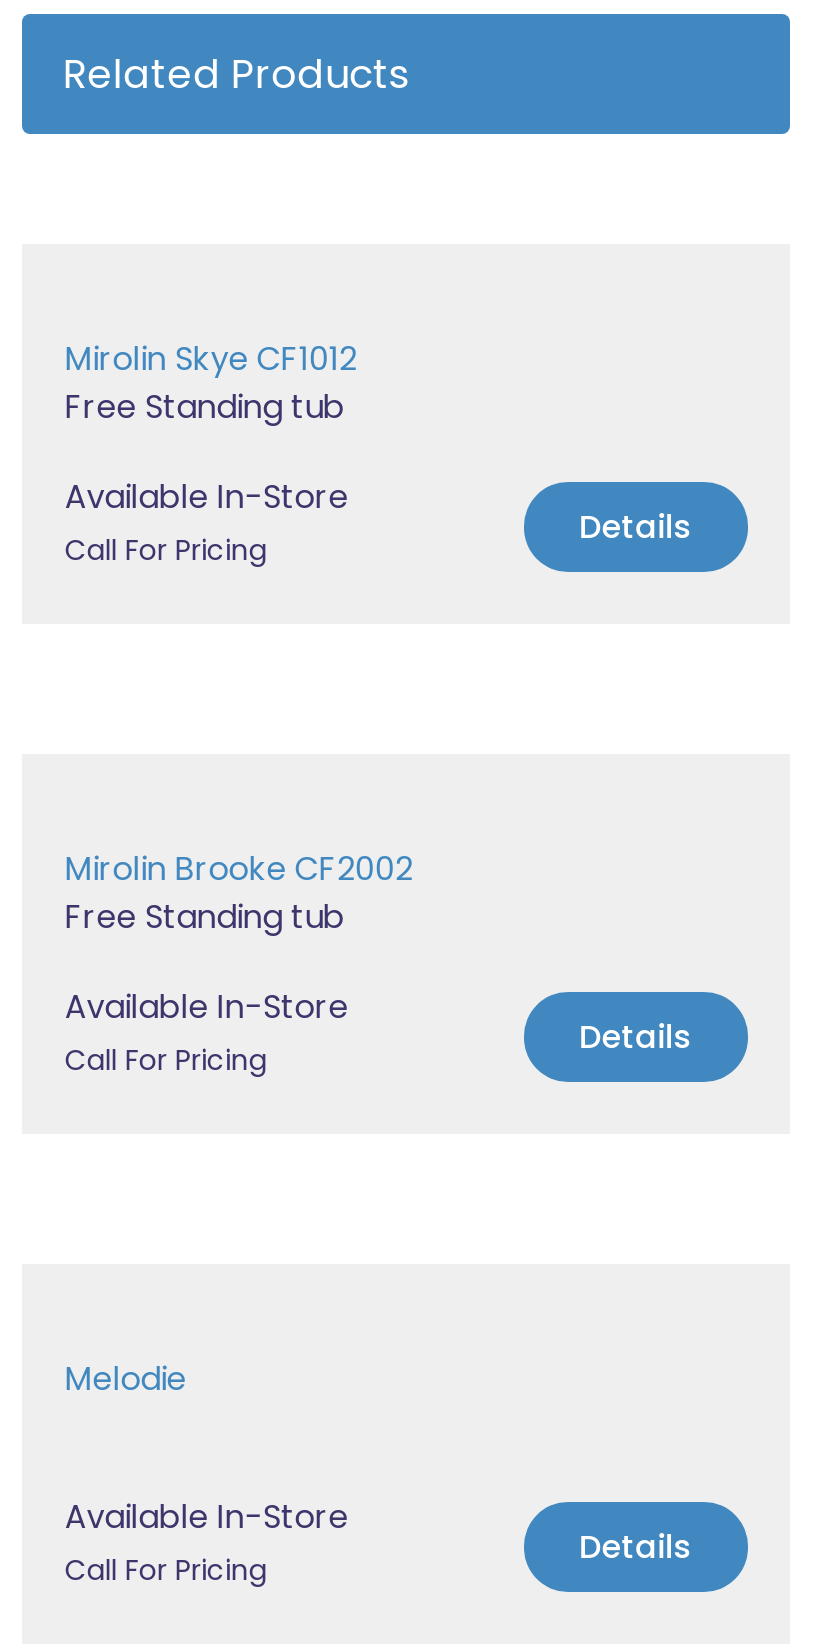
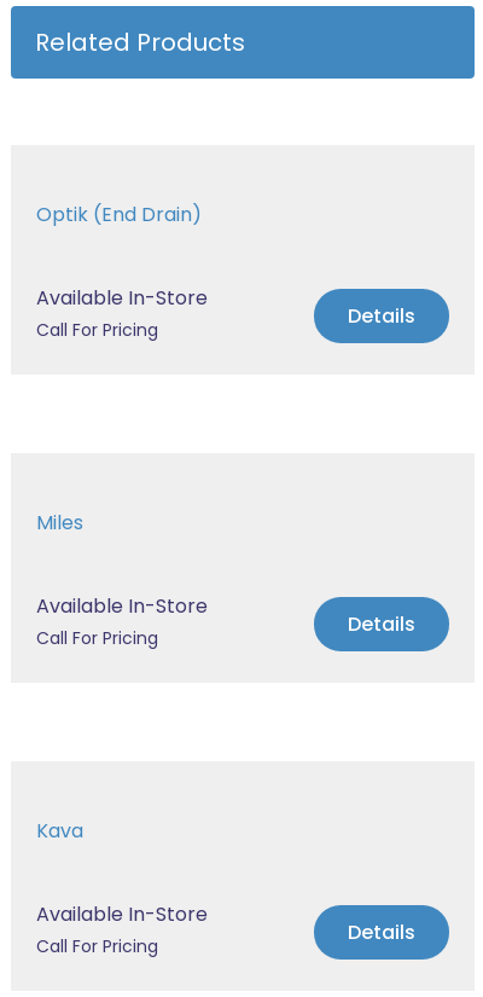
[65,336,357,430] Mirolin Skye CF1012 | Free Standing tub -> [37,201,202,228] Optik (End Drain)
[65,846,413,940] Mirolin Brooke CF2002 | Free Standing tub -> [37,509,84,537] Miles
[65,1356,187,1402] Melodie -> [37,817,84,845] Kava

